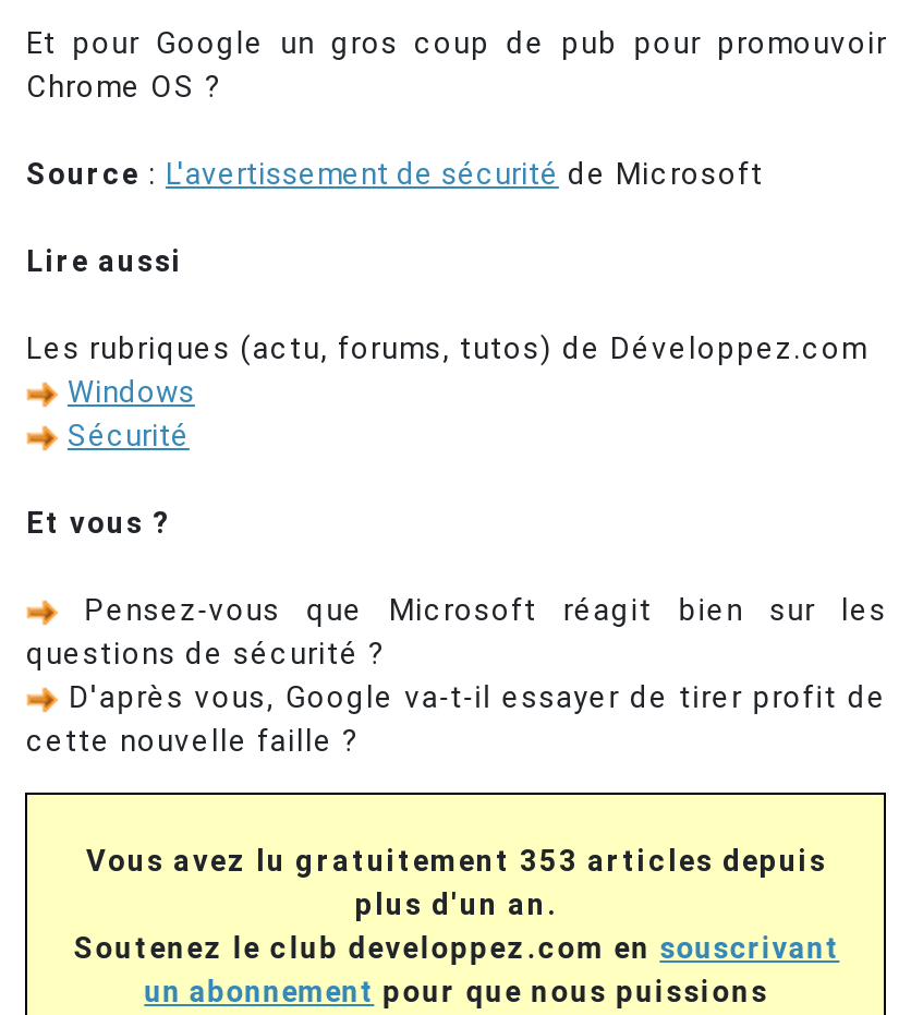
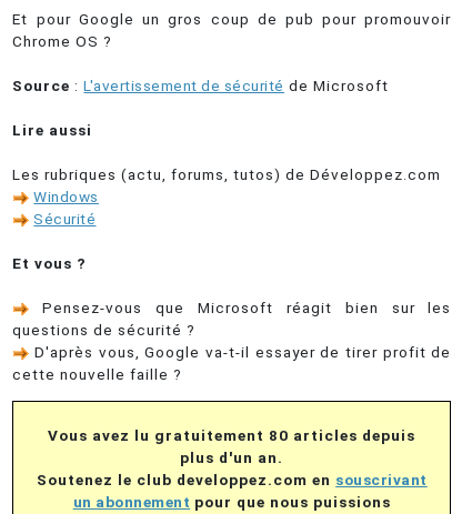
[86,843,827,878] Vous avez lu gratuitement 353 articles depuis -> [48,426,416,444] Vous avez lu gratuitement 80 articles depuis

